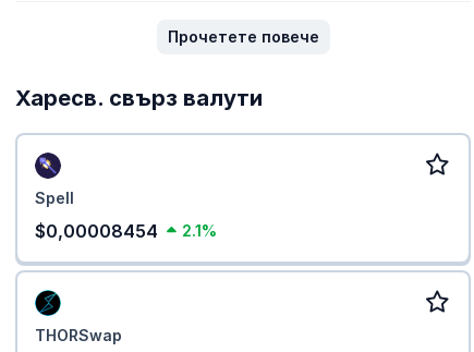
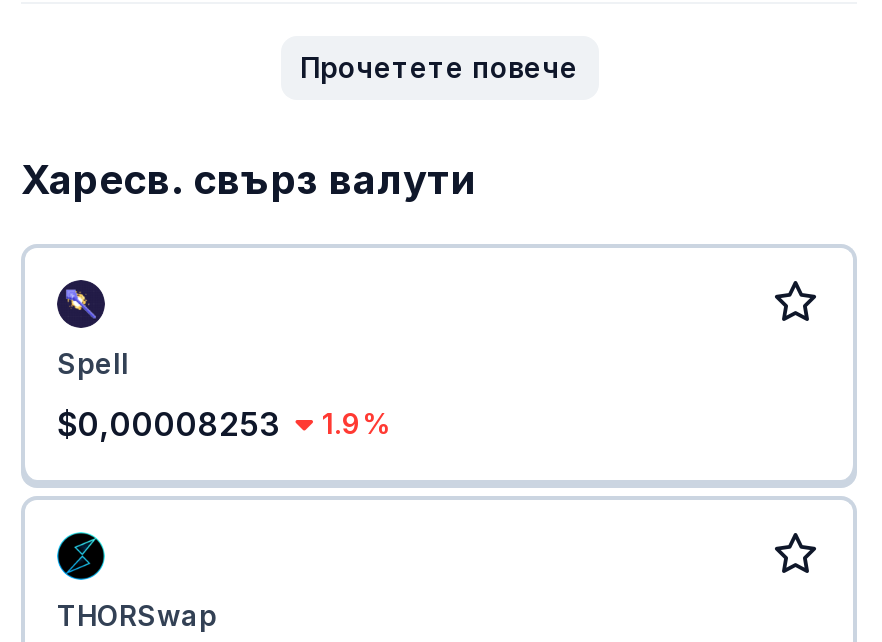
[35,220,158,242] $0,00008454 -> [57,404,279,444] $0,00008253
[181,221,216,240] 2.1% -> [322,406,390,440] 1.9%

